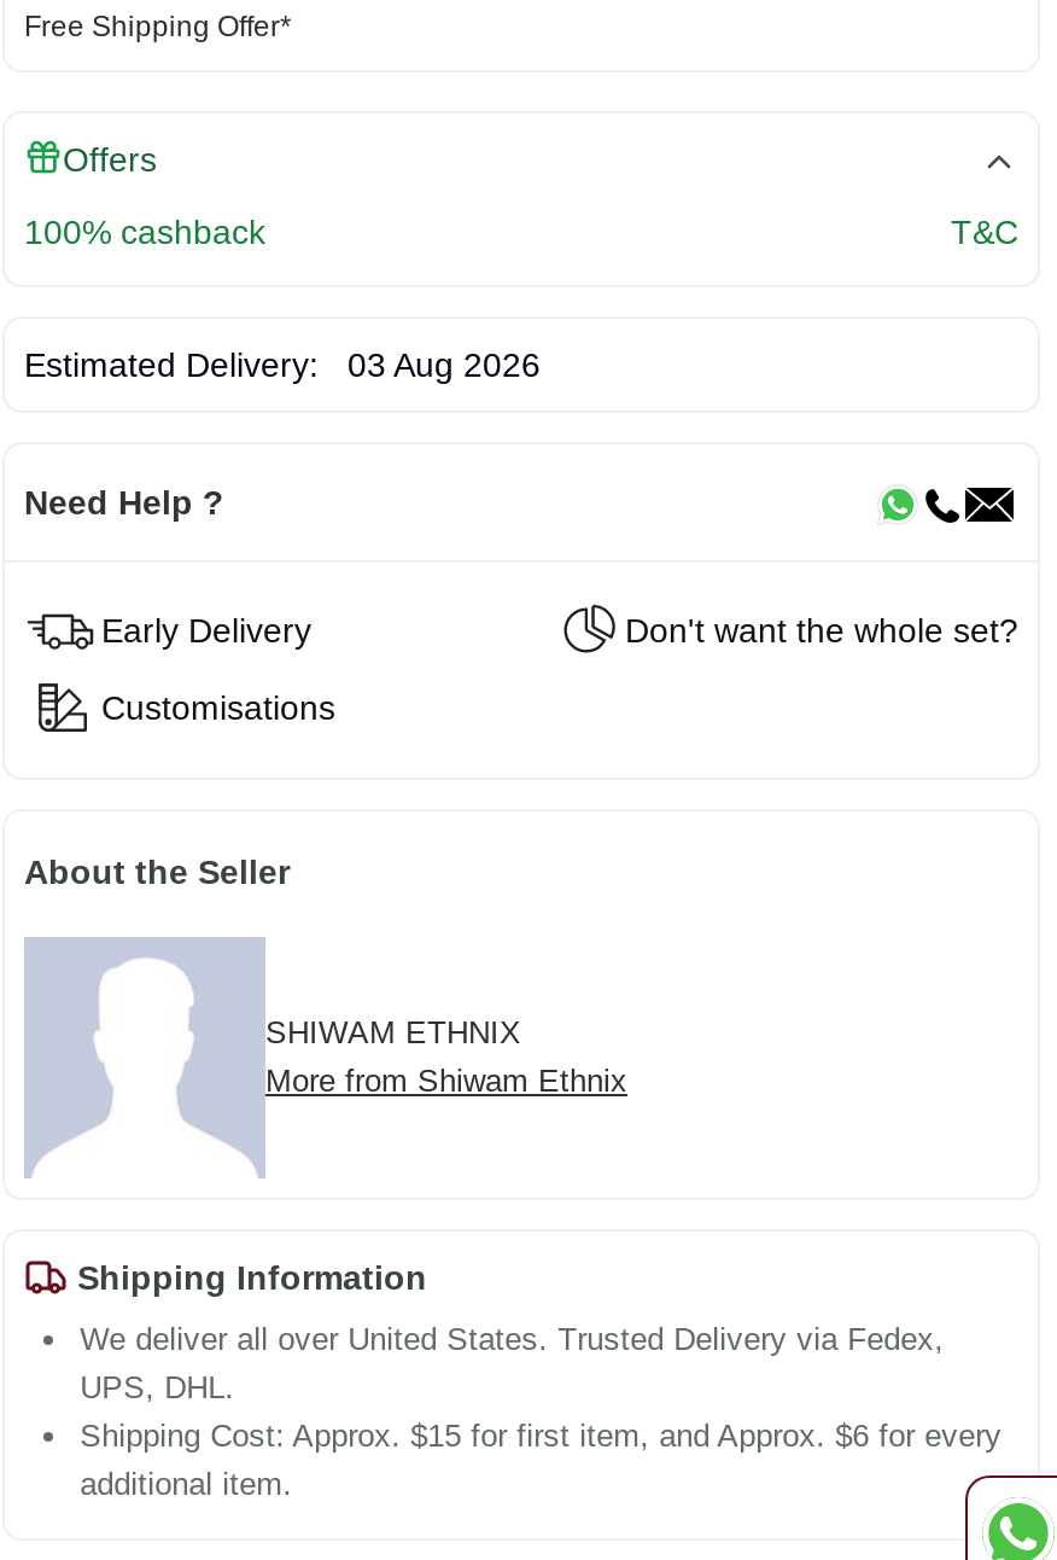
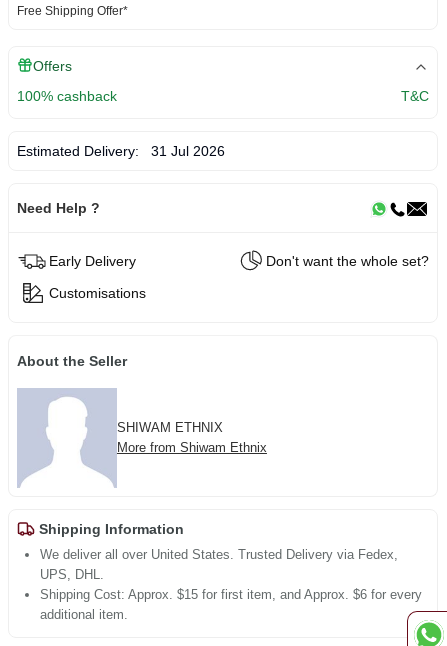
[24,345,541,383] Estimated Delivery: 03 Aug 2026 -> [17,143,225,159] Estimated Delivery: 31 Jul 2026

